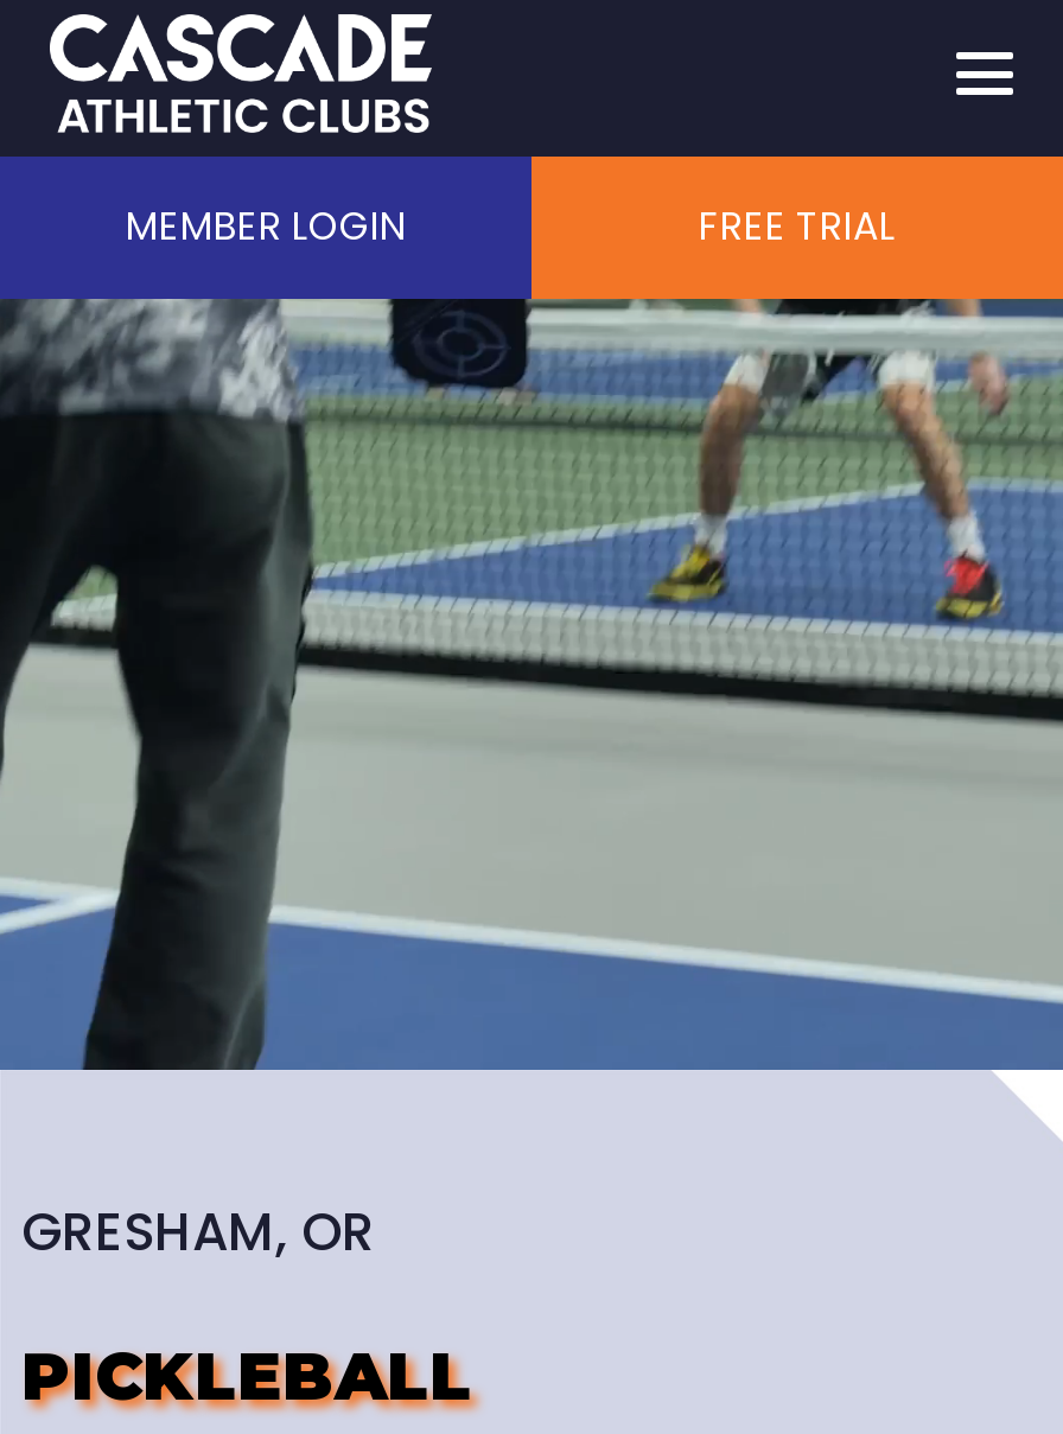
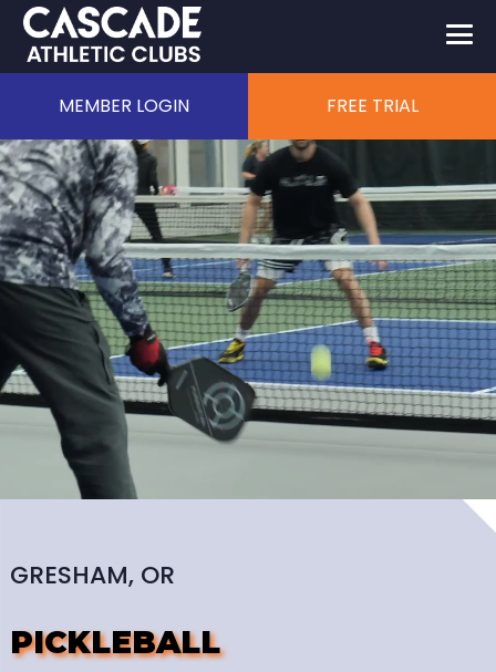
[7,297,1056,1072] [image] -> [3,138,493,499] [image]

